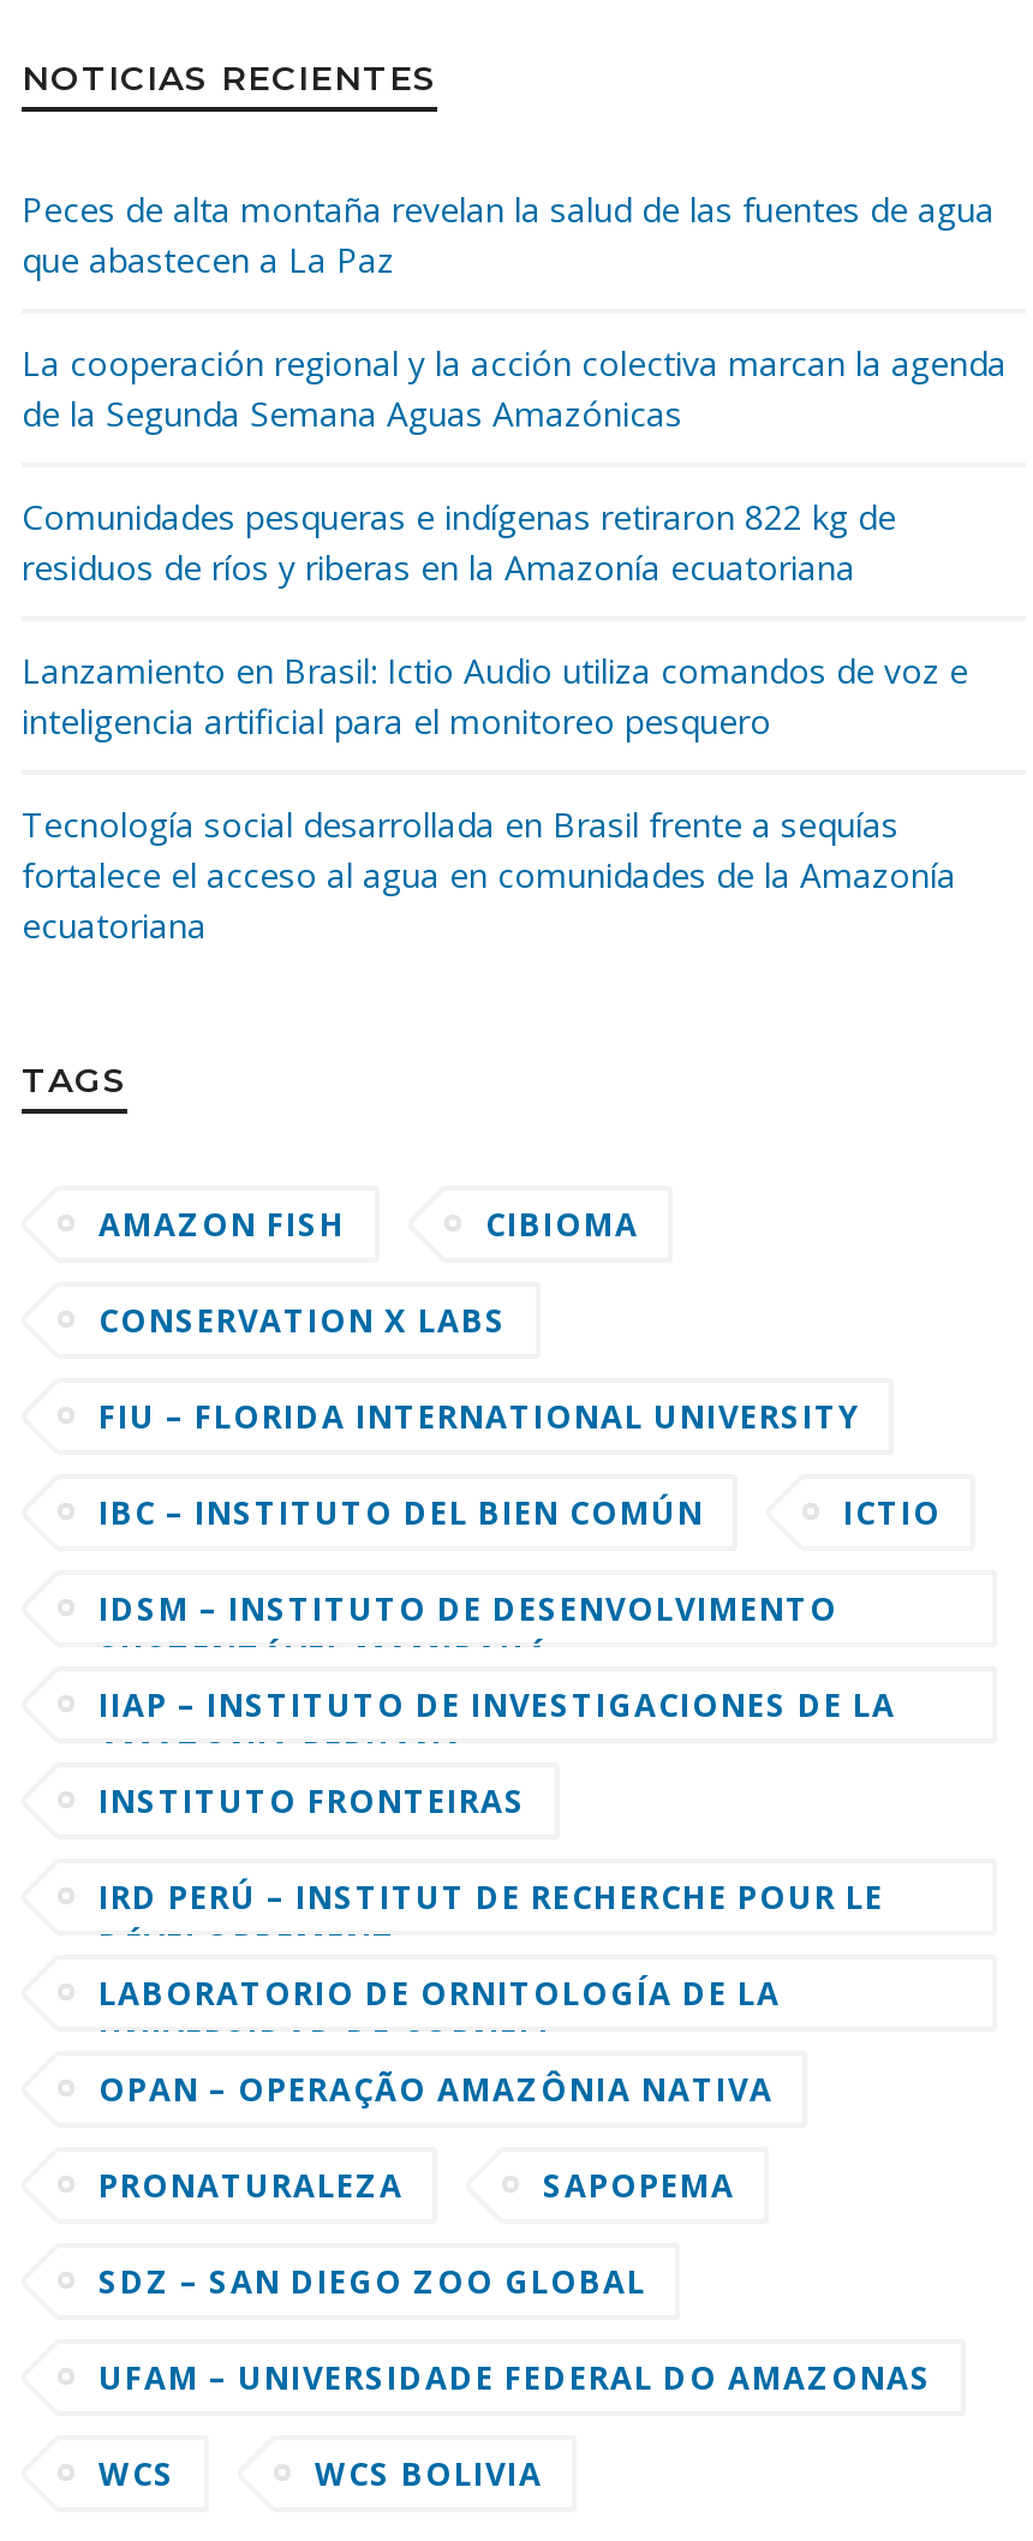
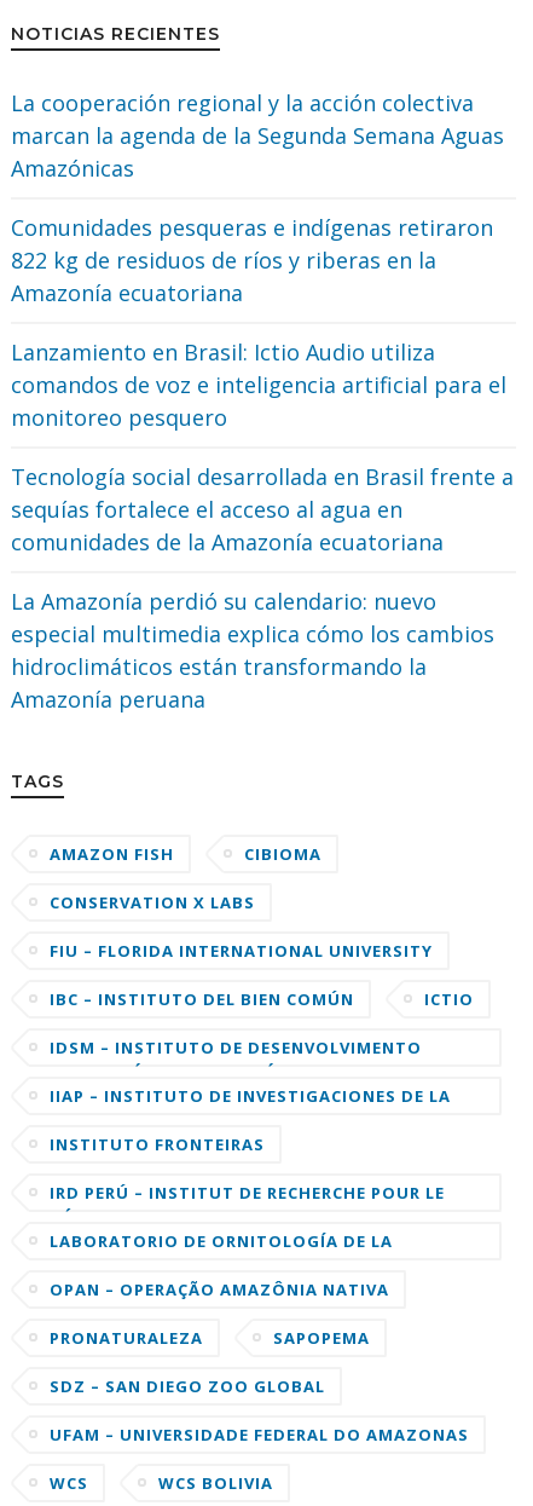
[22,186,995,283] Peces de alta montaña revelan la salud de las fuentes de agua | que abastecen a La Paz -> [11,88,504,183] La cooperación regional y la acción colectiva | marcan la agenda de la Segunda Semana Aguas | Amazónicas
[22,340,1007,436] La cooperación regional y la acción colectiva marcan la agenda | de la Segunda Semana Aguas Amazónicas -> [11,213,493,307] Comunidades pesqueras e indígenas retiraron | 822 kg de residuos de ríos y riberas en la | Amazonía ecuatoriana
[22,494,896,590] Comunidades pesqueras e indígenas retiraron 822 kg de | residuos de ríos y riberas en la Amazonía ecuatoriana -> [11,338,506,432] Lanzamiento en Brasil: Ictio Audio utiliza | comandos de voz e inteligencia artificial para el | monitoreo pesquero
[22,648,968,744] Lanzamiento en Brasil: Ictio Audio utiliza comandos de voz e | inteligencia artificial para el monitoreo pesquero -> [11,462,514,557] Tecnología social desarrollada en Brasil frente a | sequías fortalece el acceso al agua en | comunidades de la Amazonía ecuatoriana
[22,802,956,948] Tecnología social desarrollada en Brasil frente a sequías | fortalece el acceso al agua en comunidades de la Amazonía | ecuatoriana -> [11,587,494,714] La Amazonía perdió su calendario: nuevo | especial multimedia explica cómo los cambios | hidroclimáticos están transformando la | Amazonía peruana

